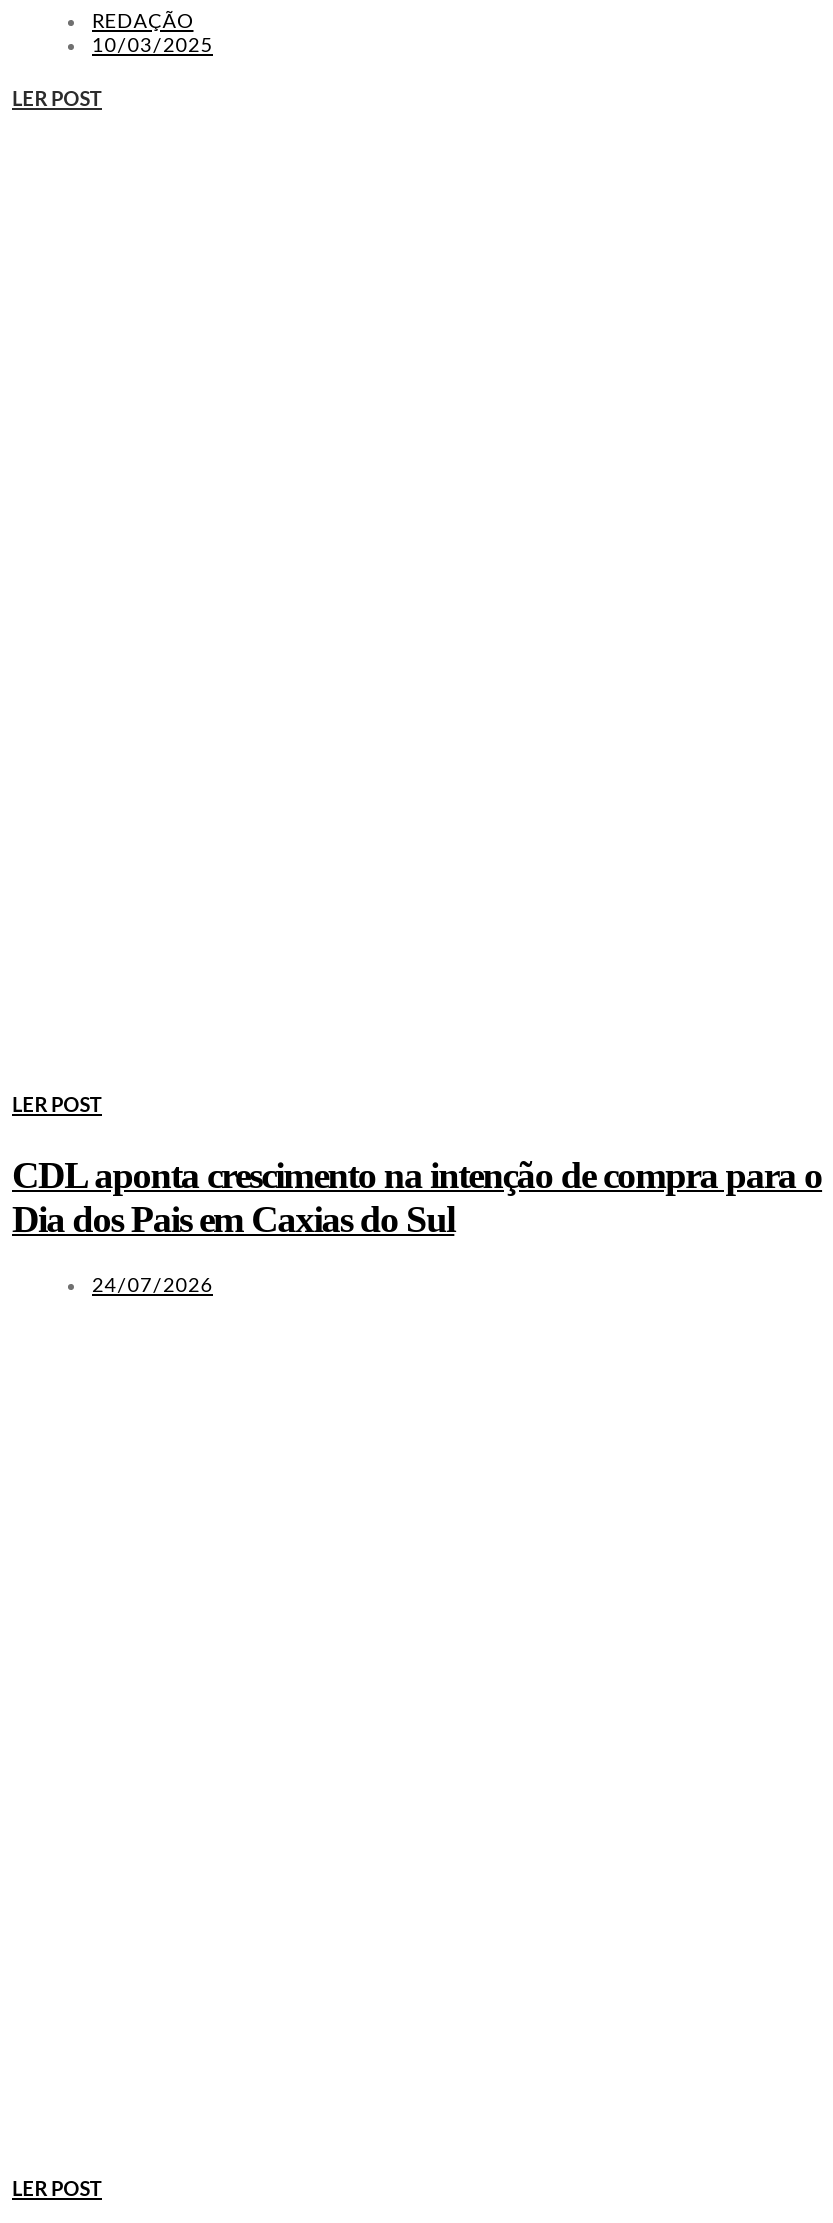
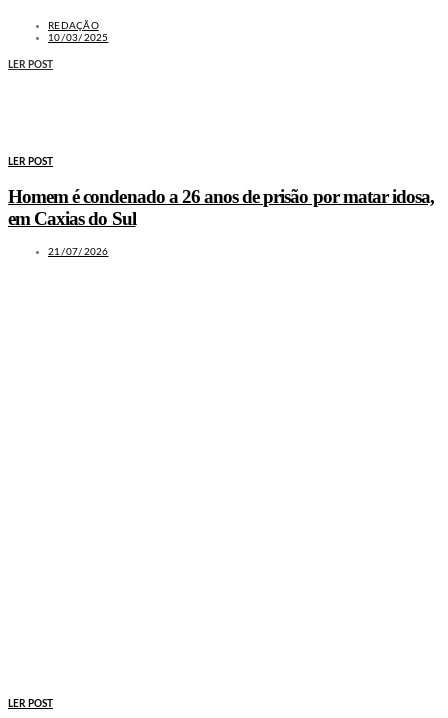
[12,1154,822,1240] CDL aponta crescimento na intenção de compra para o | Dia dos Pais em Caxias do Sul -> [8,186,434,229] Homem é condenado a 26 anos de prisão por matar idosa, | em Caxias do Sul
[92,1276,213,1296] 24/07/2026 -> [48,247,108,257] 21/07/2026

